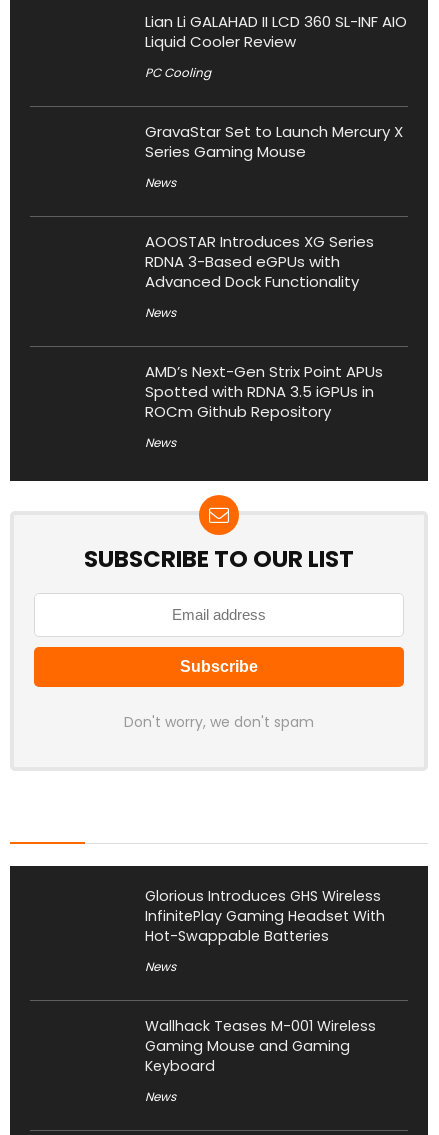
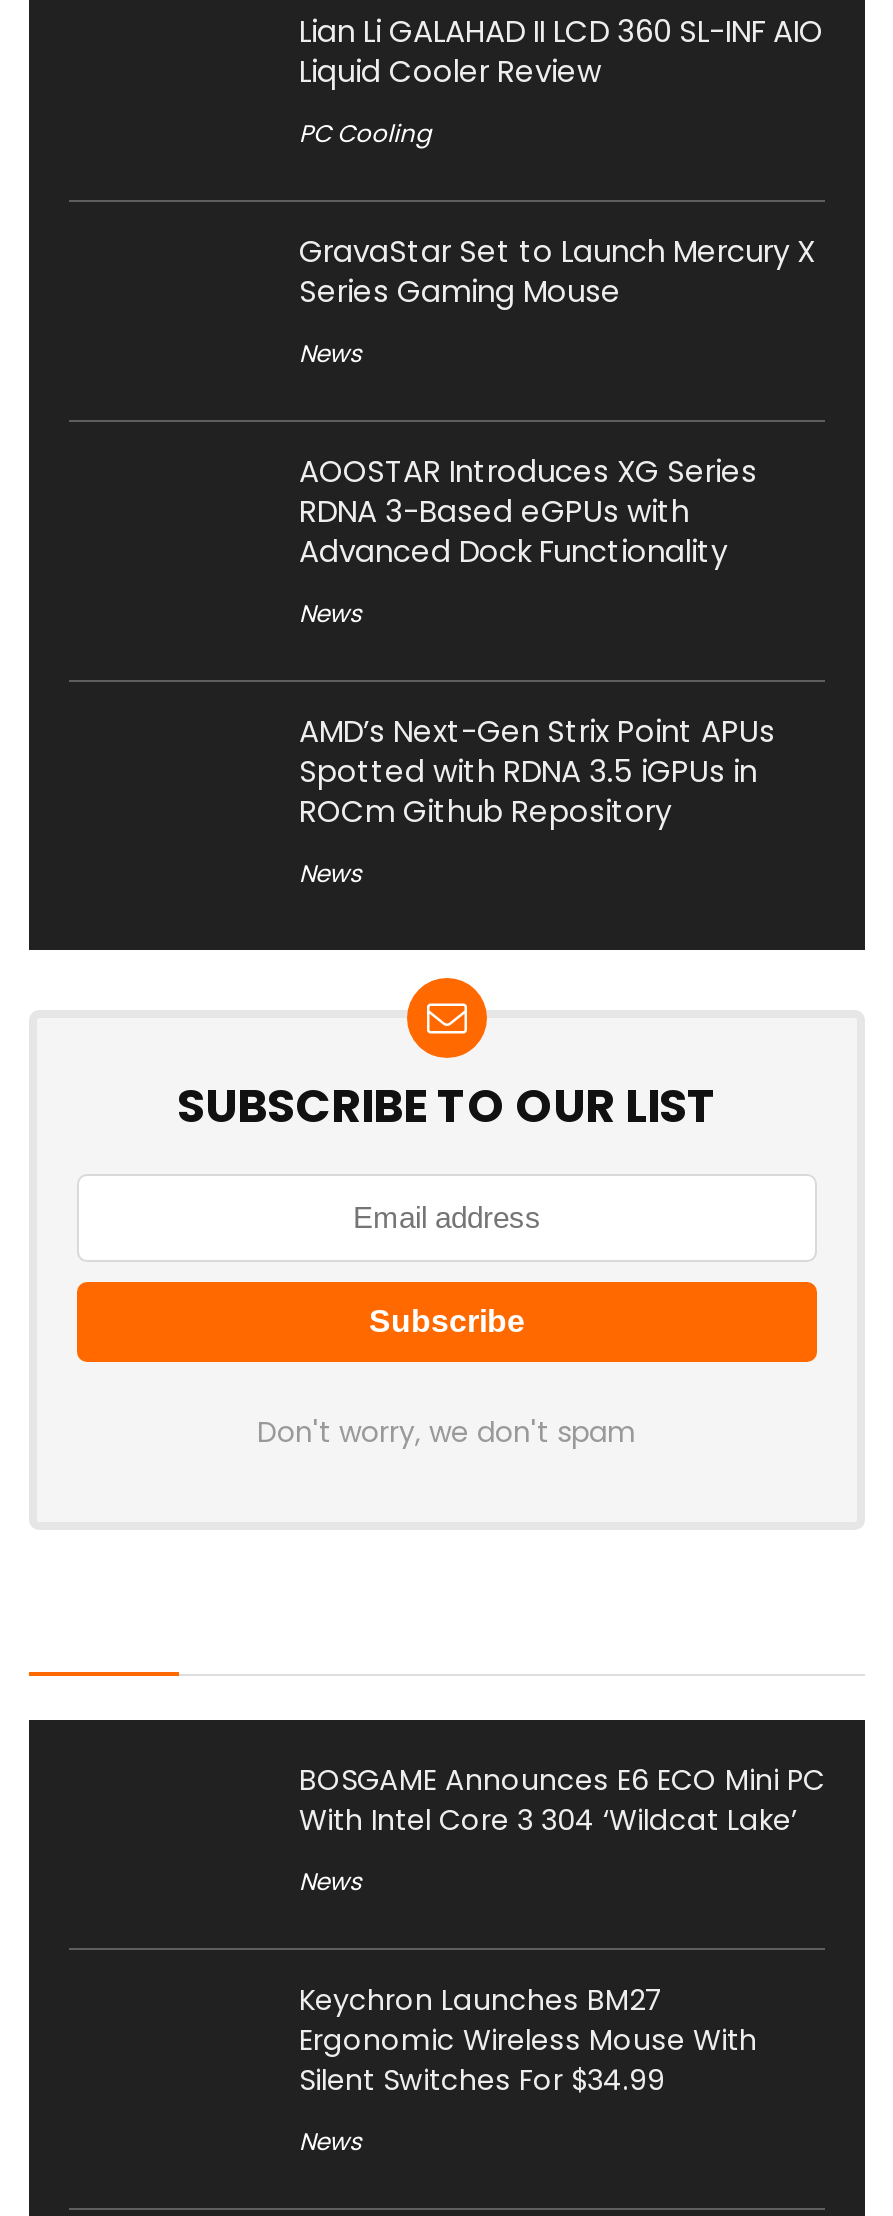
[145,886,385,946] Glorious Introduces GHS Wireless | InfinitePlay Gaming Headset With | Hot-Swappable Batteries -> [299,1759,825,1839] BOSGAME Announces E6 ECO Mini PC | With Intel Core 3 304 ‘Wildcat Lake’
[145,1016,376,1076] Wallhack Teases M-001 Wireless | Gaming Mouse and Gaming | Keyboard -> [299,1979,757,2099] Keychron Launches BM27 | Ergonomic Wireless Mouse With | Silent Switches For $34.99

